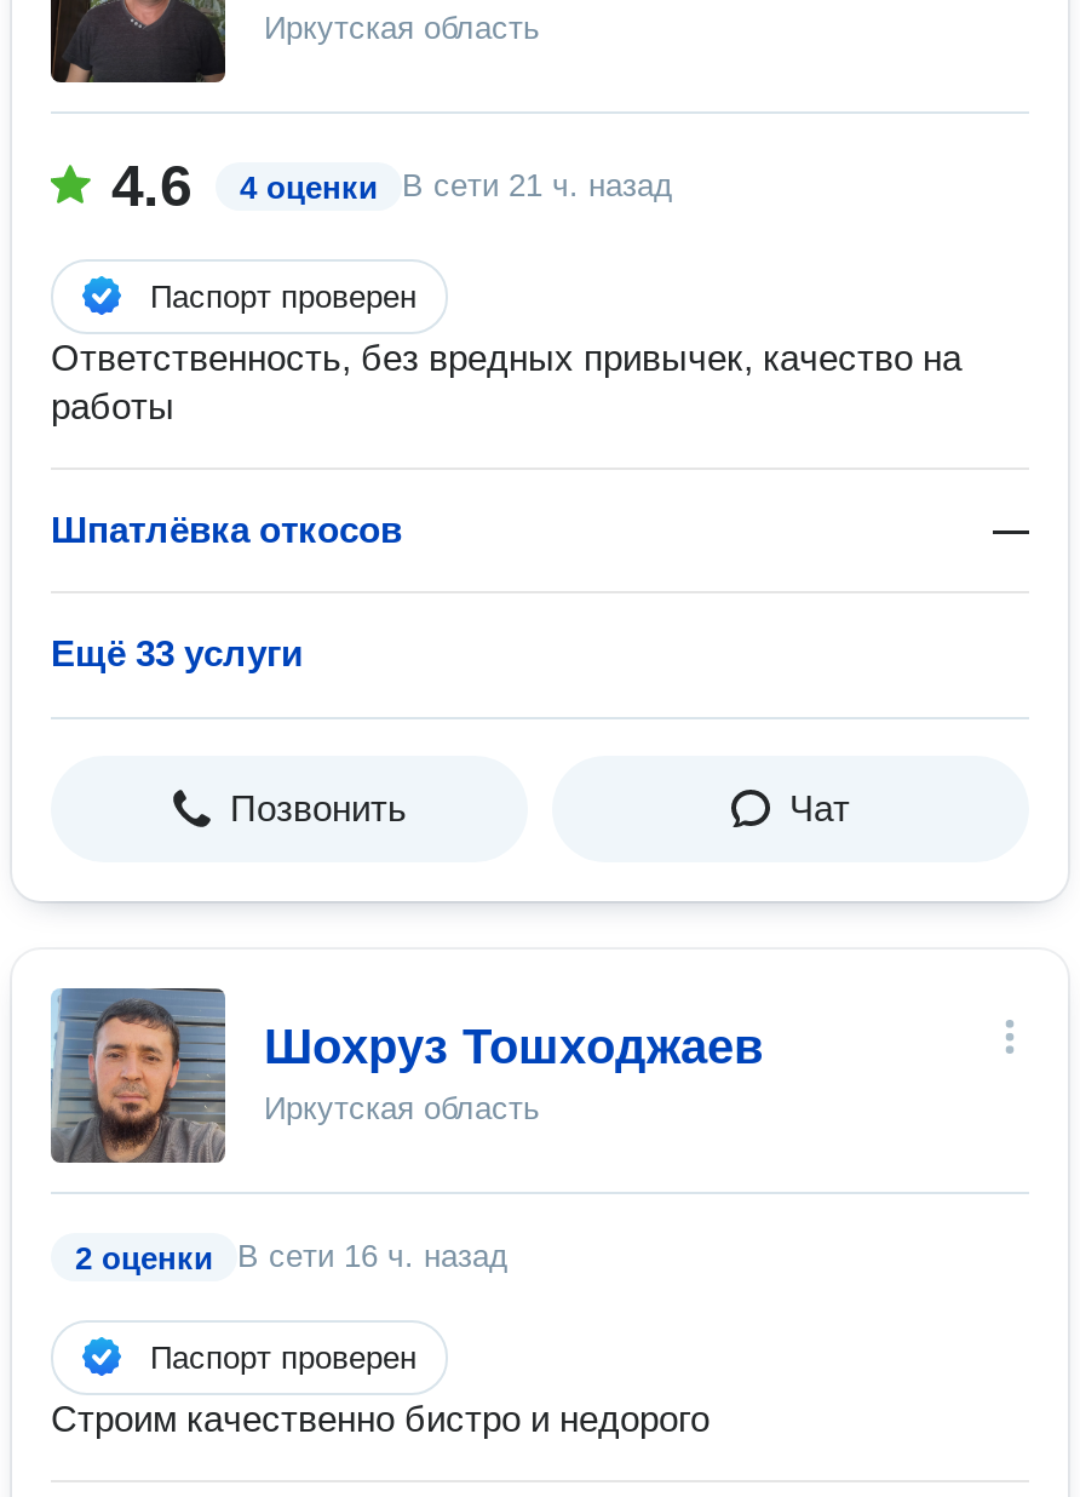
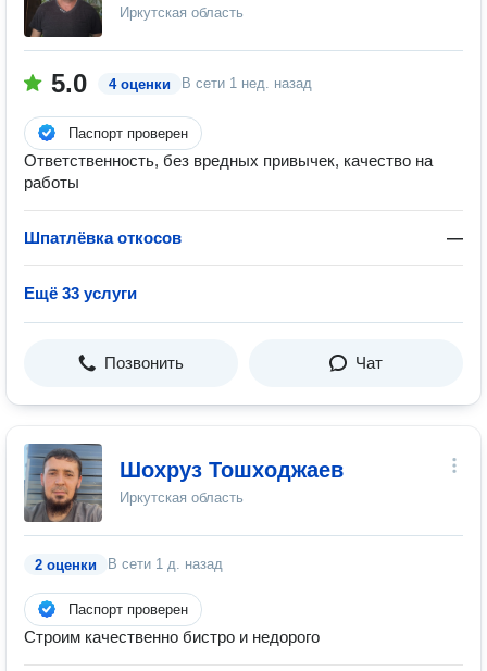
[111,153,191,218] 4.6 -> [51,69,87,98] 5.0
[402,167,673,203] В сети 21 ч. назад -> [182,75,312,91] В сети 1 нед. назад
[75,1238,509,1277] 2 оценки В сети 16 ч. назад -> [35,556,223,573] 2 оценки В сети 1 д. назад

